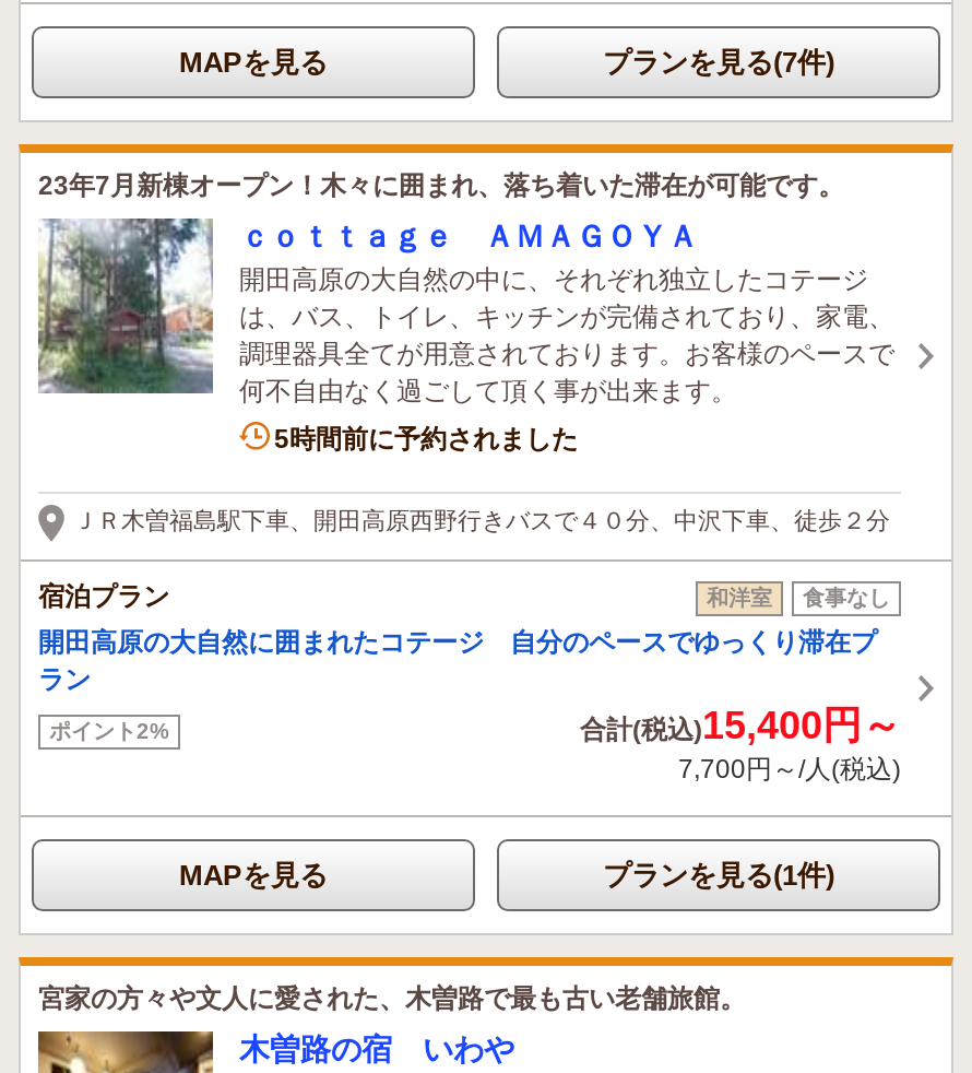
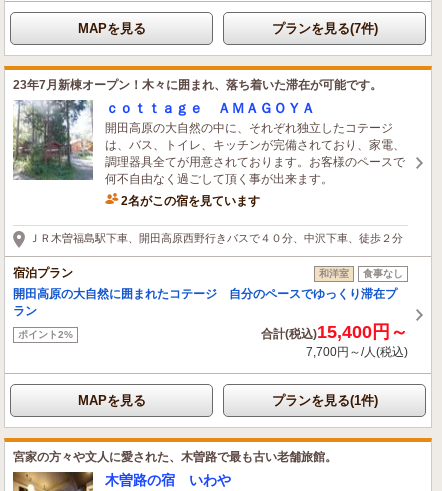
[274,423,578,454] 5時間前に予約されました -> [121,194,260,208] 2名がこの宿を見ています

